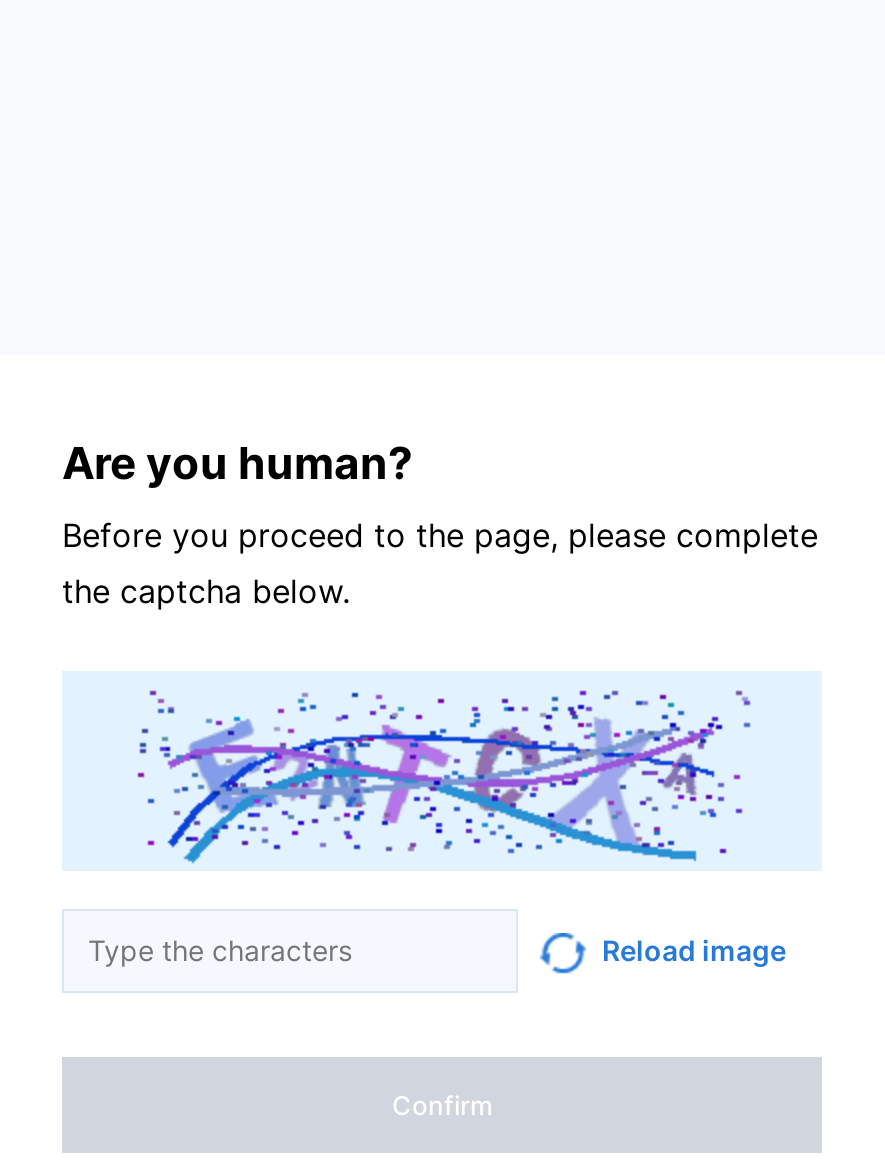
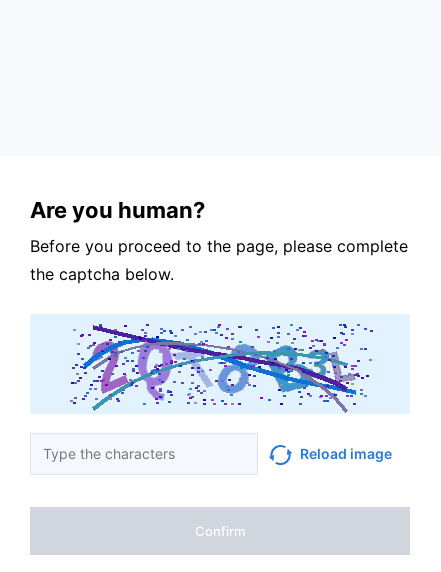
[136,689,752,867] [image] -> [68,323,373,413] [image]

